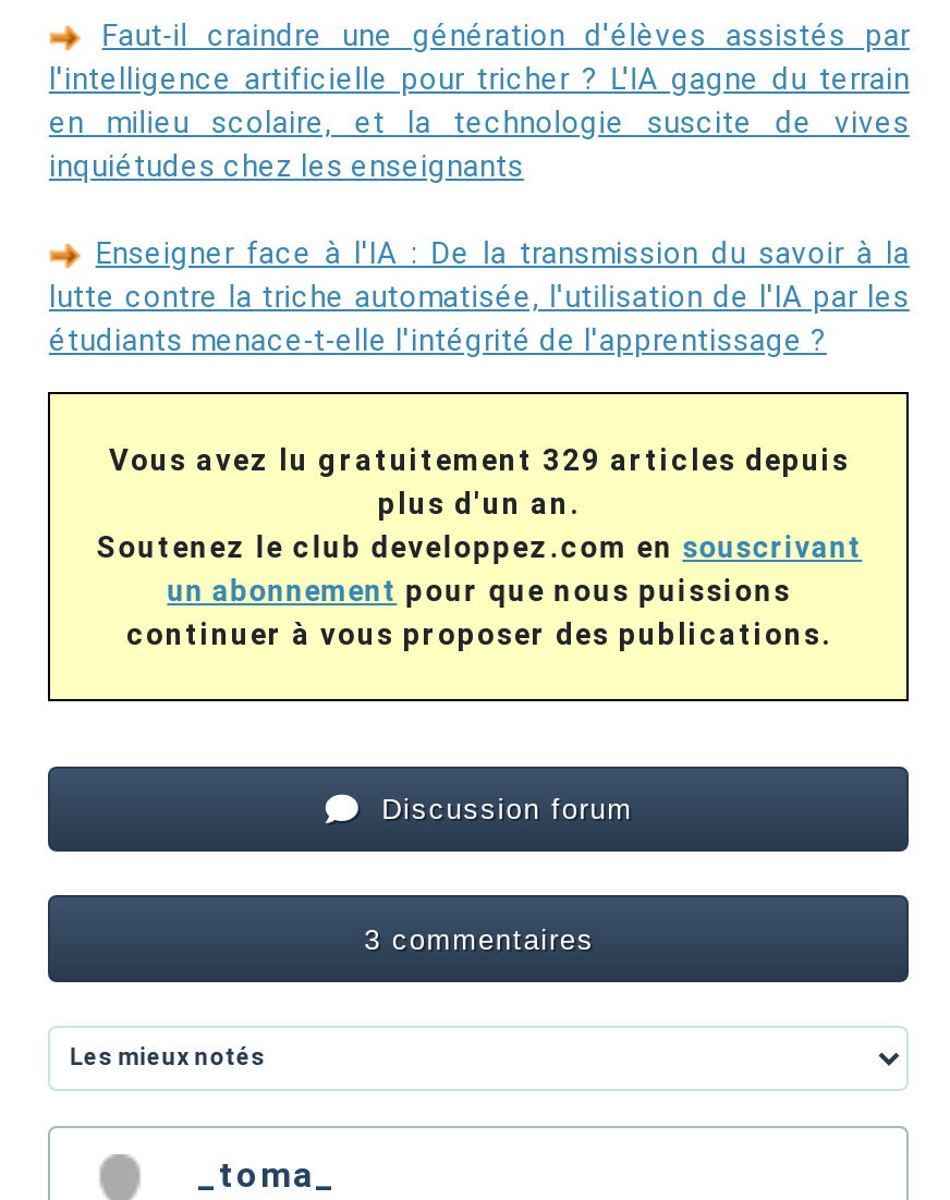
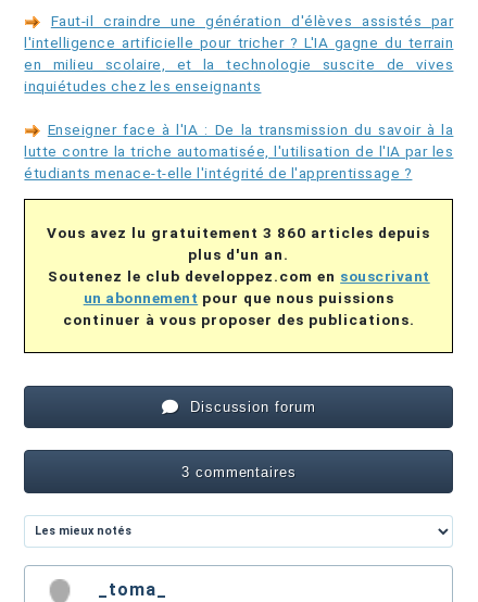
[109,442,850,477] Vous avez lu gratuitement 329 articles depuis -> [47,224,431,241] Vous avez lu gratuitement 3 860 articles depuis

